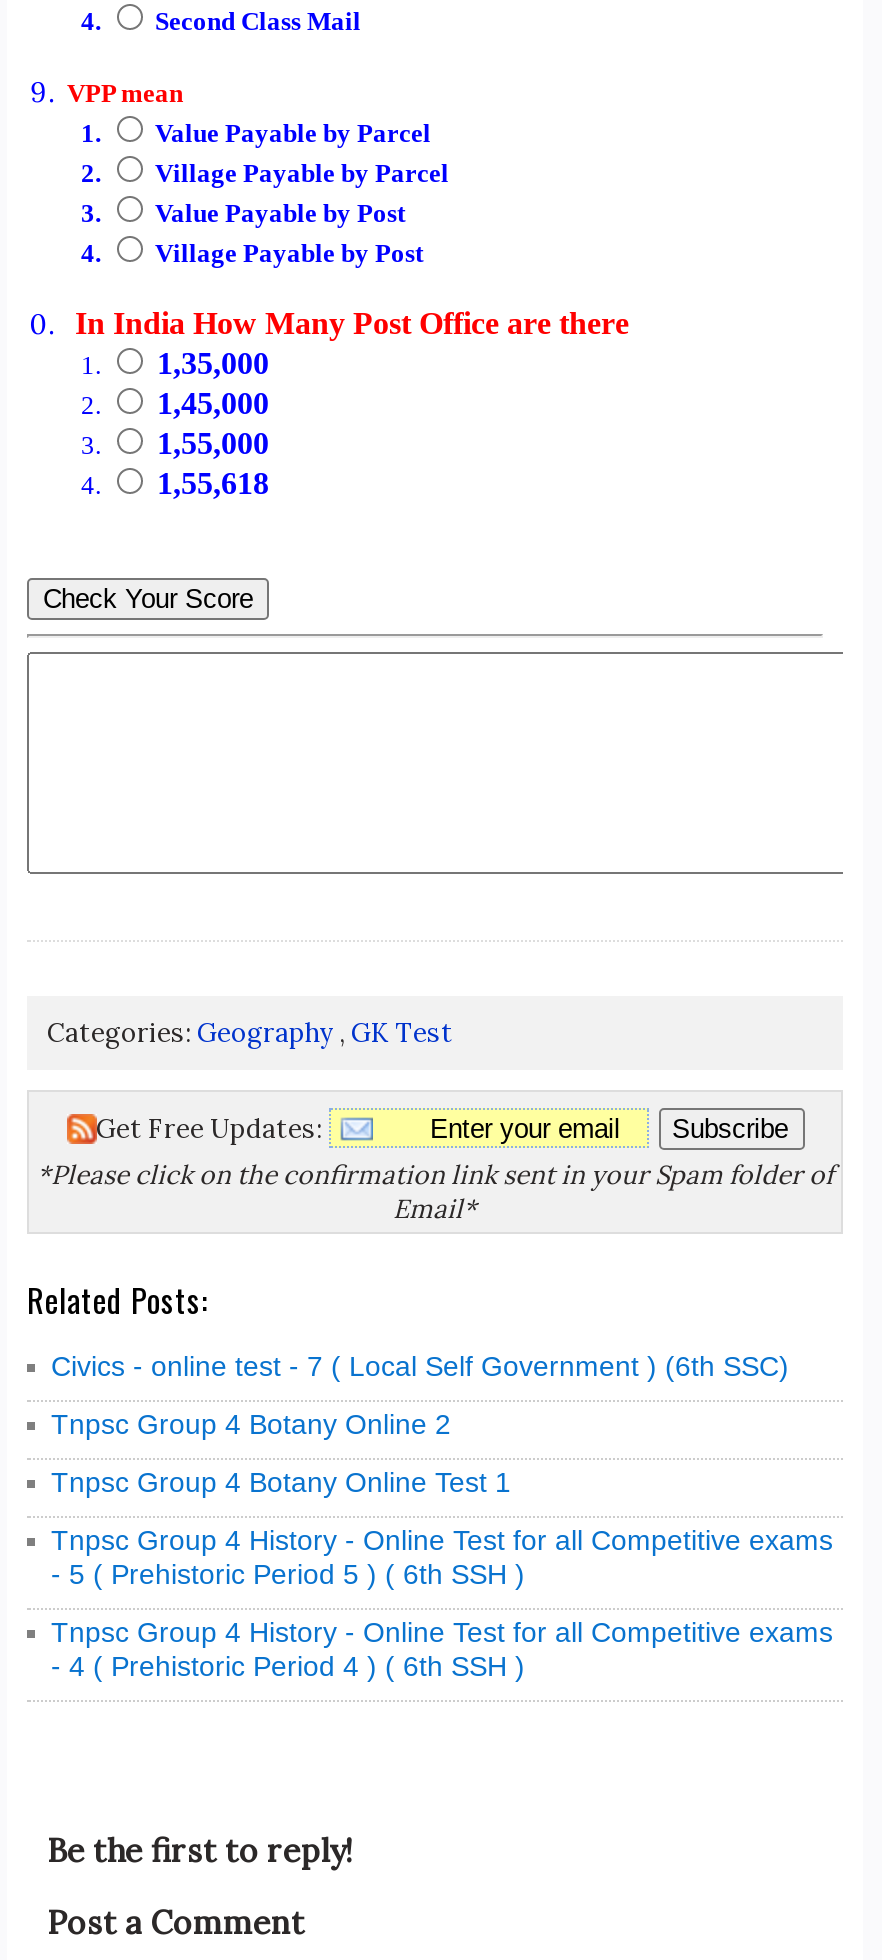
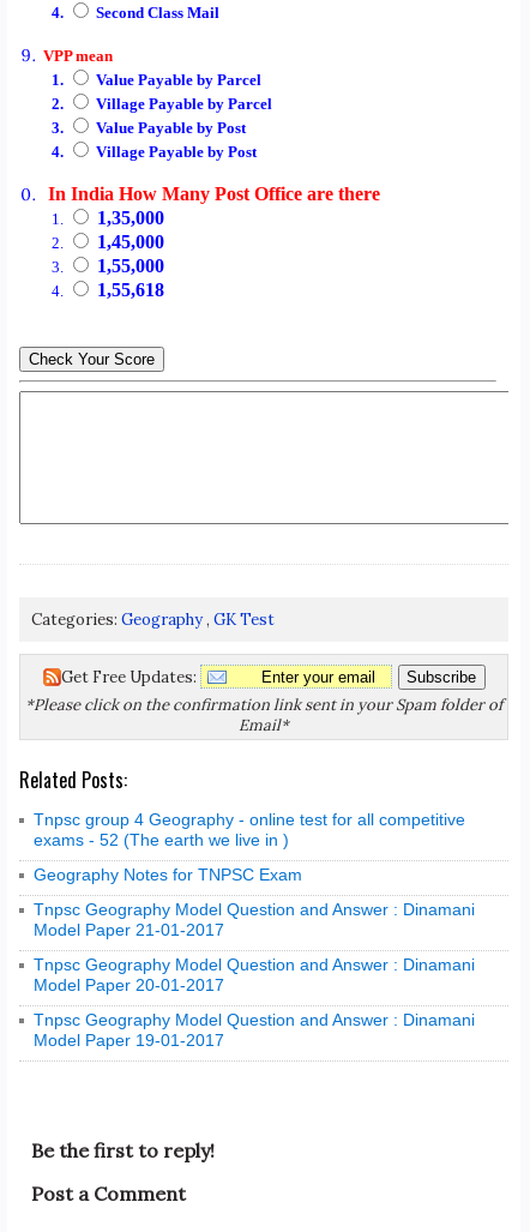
[51,1350,789,1382] Civics - online test - 7 ( Local Self Government ) (6th SSC) -> [34,810,465,849] Tnpsc group 4 Geography - online test for all competitive | exams - 52 (The earth we live in )
[51,1408,451,1440] Tnpsc Group 4 Botany Online 2 -> [34,865,302,884] Geography Notes for TNPSC Exam
[51,1466,511,1498] Tnpsc Group 4 Botany Online Test 1 -> [34,900,475,939] Tnpsc Geography Model Question and Answer : Dinamani | Model Paper 21-01-2017
[51,1524,833,1590] Tnpsc Group 4 History - Online Test for all Competitive exams | - 5 ( Prehistoric Period 5 ) ( 6th SSH ) -> [34,955,475,994] Tnpsc Geography Model Question and Answer : Dinamani | Model Paper 20-01-2017
[51,1616,833,1682] Tnpsc Group 4 History - Online Test for all Competitive exams | - 4 ( Prehistoric Period 4 ) ( 6th SSH ) -> [34,1010,475,1050] Tnpsc Geography Model Question and Answer : Dinamani | Model Paper 19-01-2017

